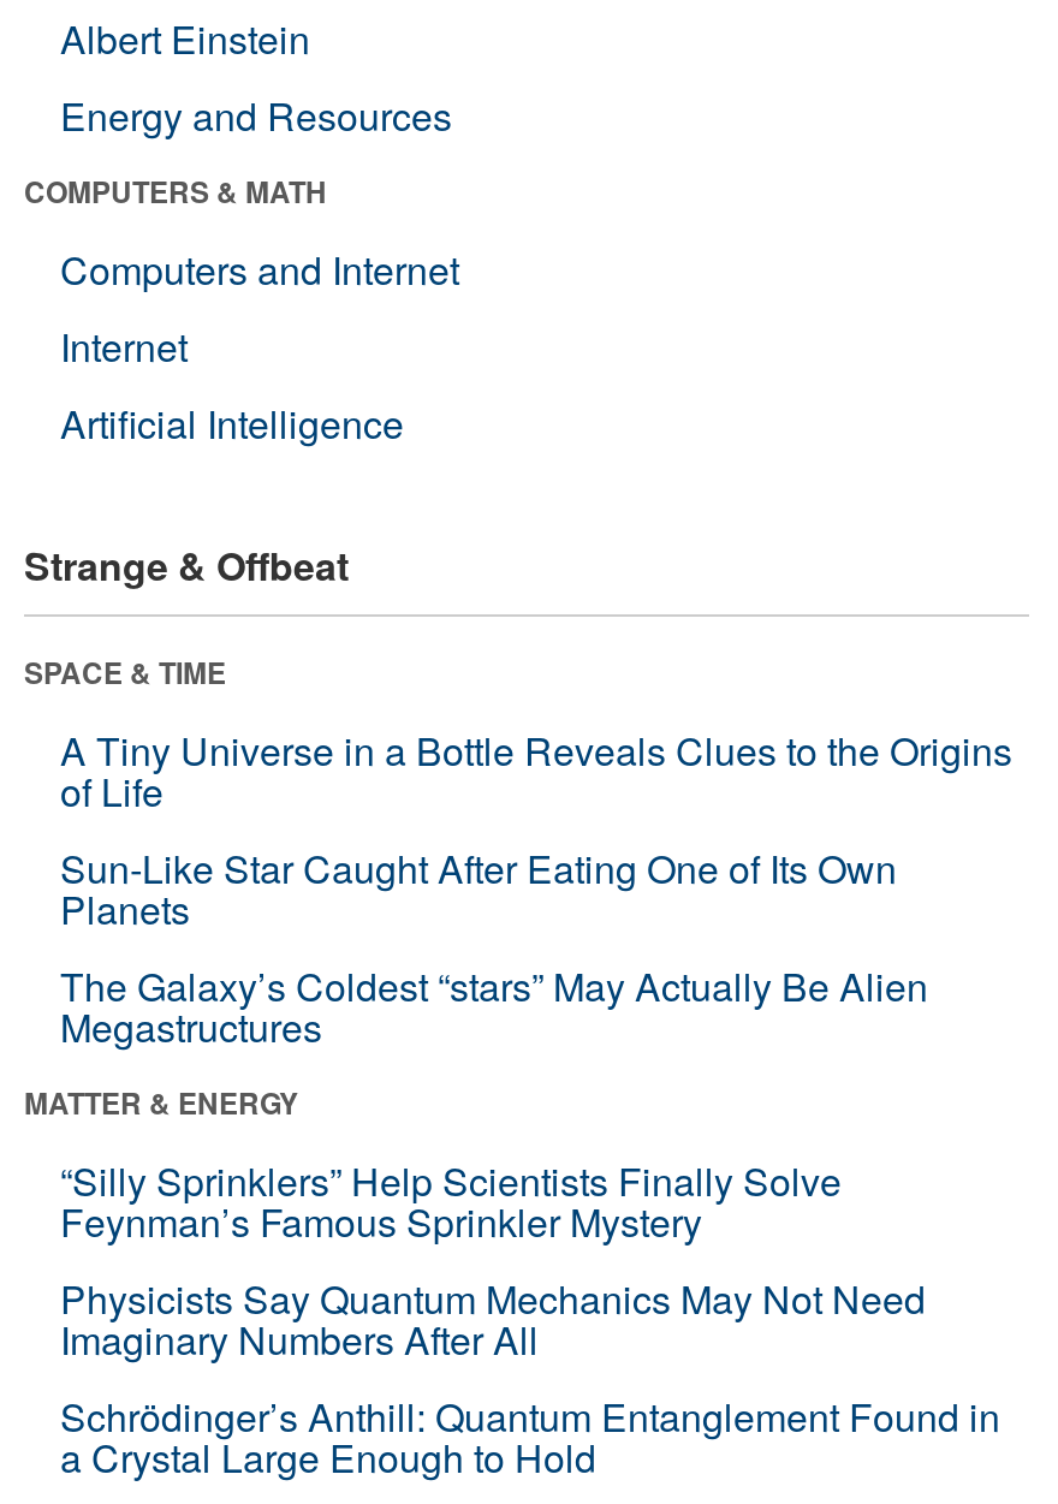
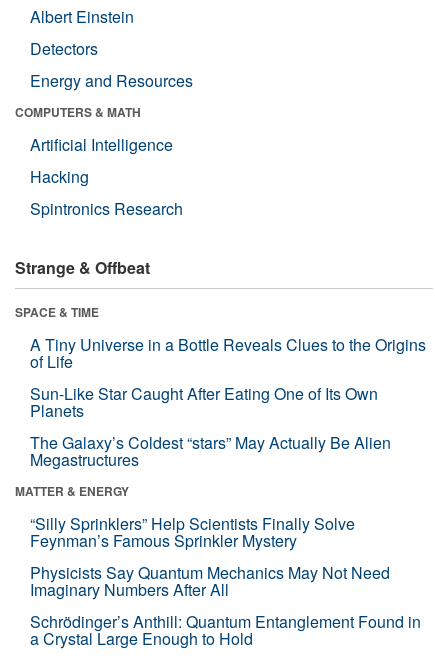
none -> [30,37,98,60] Detectors
[60,241,459,373] Computers and Internet | Internet -> none
moved [60,395,404,450] -> [30,133,173,156]: Artificial Intelligence
none -> [30,165,183,220] Hacking | Spintronics Research

